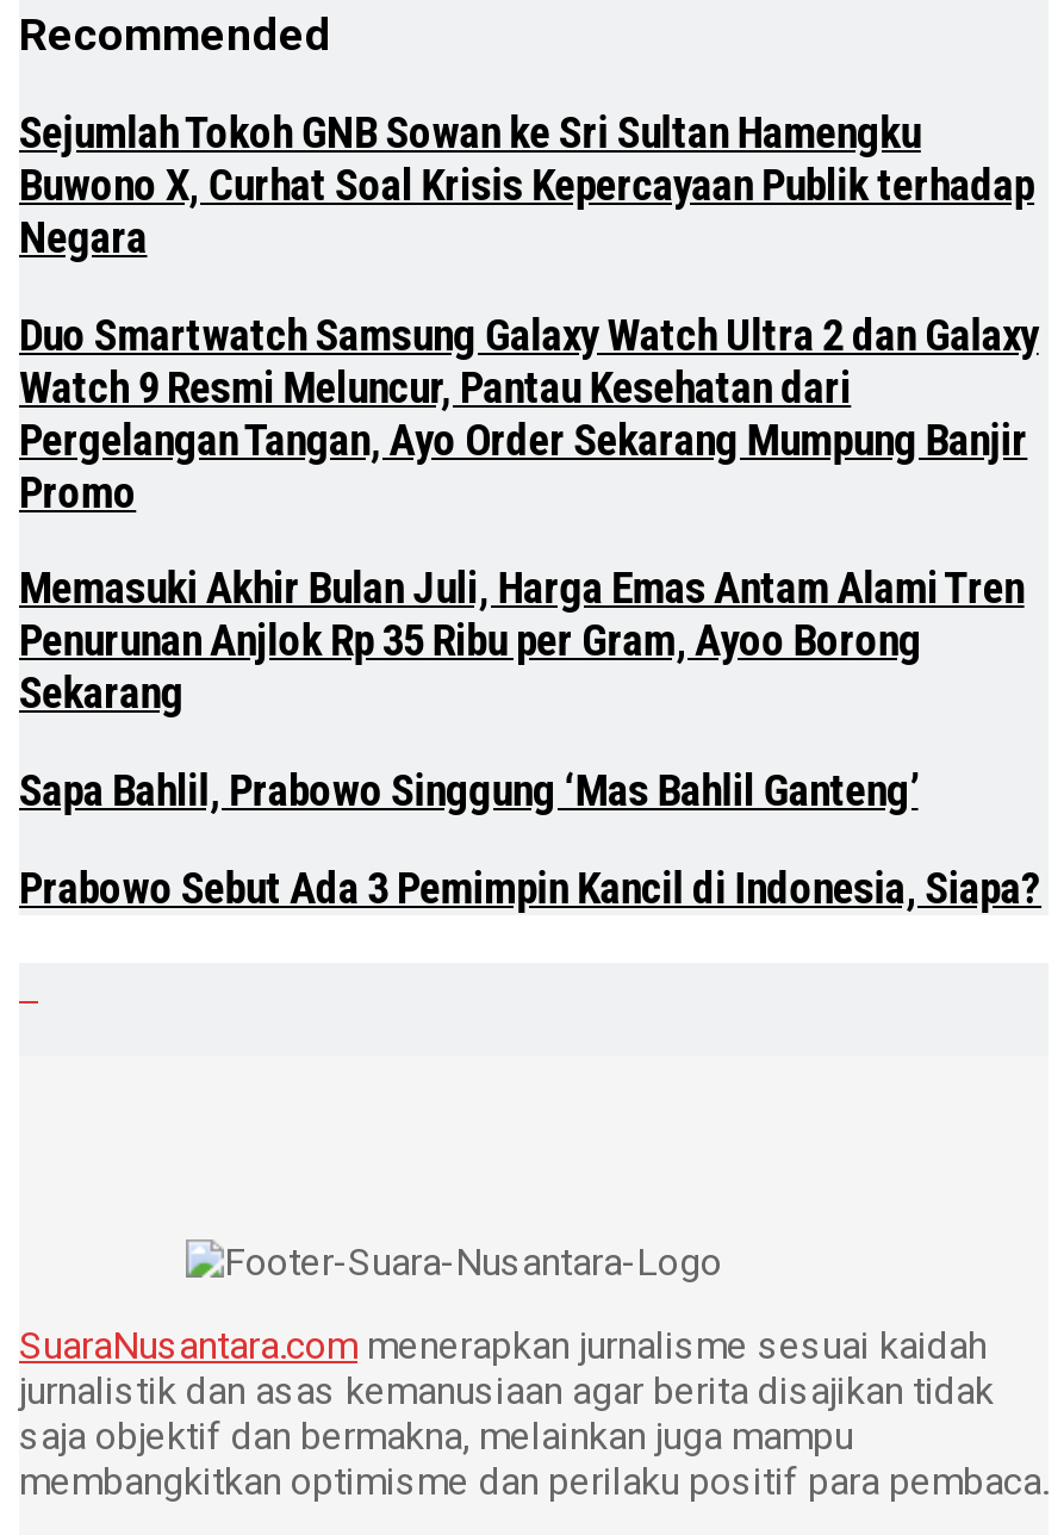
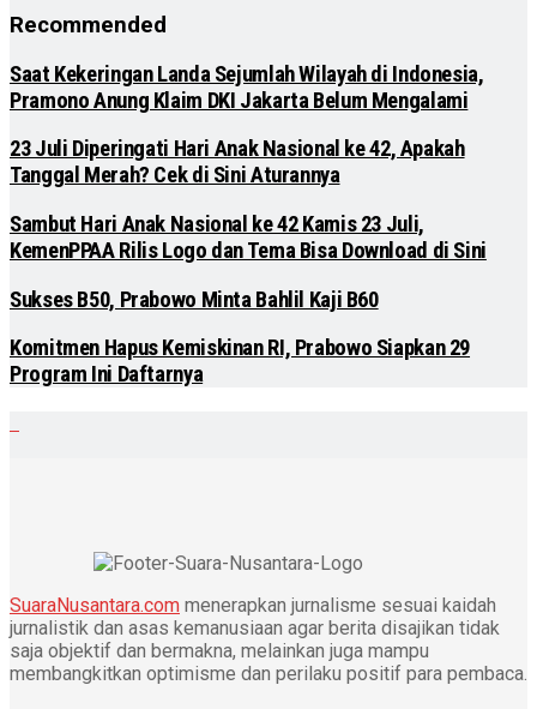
[19,107,1034,265] Sejumlah Tokoh GNB Sowan ke Sri Sultan Hamengku | Buwono X, Curhat Soal Krisis Kepercayaan Publik terhadap | Negara -> [10,61,484,113] Saat Kekeringan Landa Sejumlah Wilayah di Indonesia, | Pramono Anung Klaim DKI Jakarta Belum Mengalami
[19,309,1039,519] Duo Smartwatch Samsung Galaxy Watch Ultra 2 dan Galaxy | Watch 9 Resmi Meluncur, Pantau Kesehatan dari | Pergelangan Tangan, Ayo Order Sekarang Mumpung Banjir | Promo -> [10,136,464,189] 23 Juli Diperingati Hari Anak Nasional ke 42, Apakah | Tanggal Merah? Cek di Sini Aturannya
[19,563,1024,721] Memasuki Akhir Bulan Juli, Harga Emas Antam Alami Tren | Penurunan Anjlok Rp 35 Ribu per Gram, Ayoo Borong | Sekarang -> [10,211,487,264] Sambut Hari Anak Nasional ke 42 Kamis 23 Juli, | KemenPPAA Rilis Logo dan Tema Bisa Download di Sini
[19,766,918,818] Sapa Bahlil, Prabowo Singgung ‘Mas Bahlil Ganteng’ -> [10,286,378,313] Sukses B50, Prabowo Minta Bahlil Kaji B60
[19,863,1041,915] Prabowo Sebut Ada 3 Pemimpin Kancil di Indonesia, Siapa? -> [10,335,470,388] Komitmen Hapus Kemiskinan RI, Prabowo Siapkan 29 | Program Ini Daftarnya

